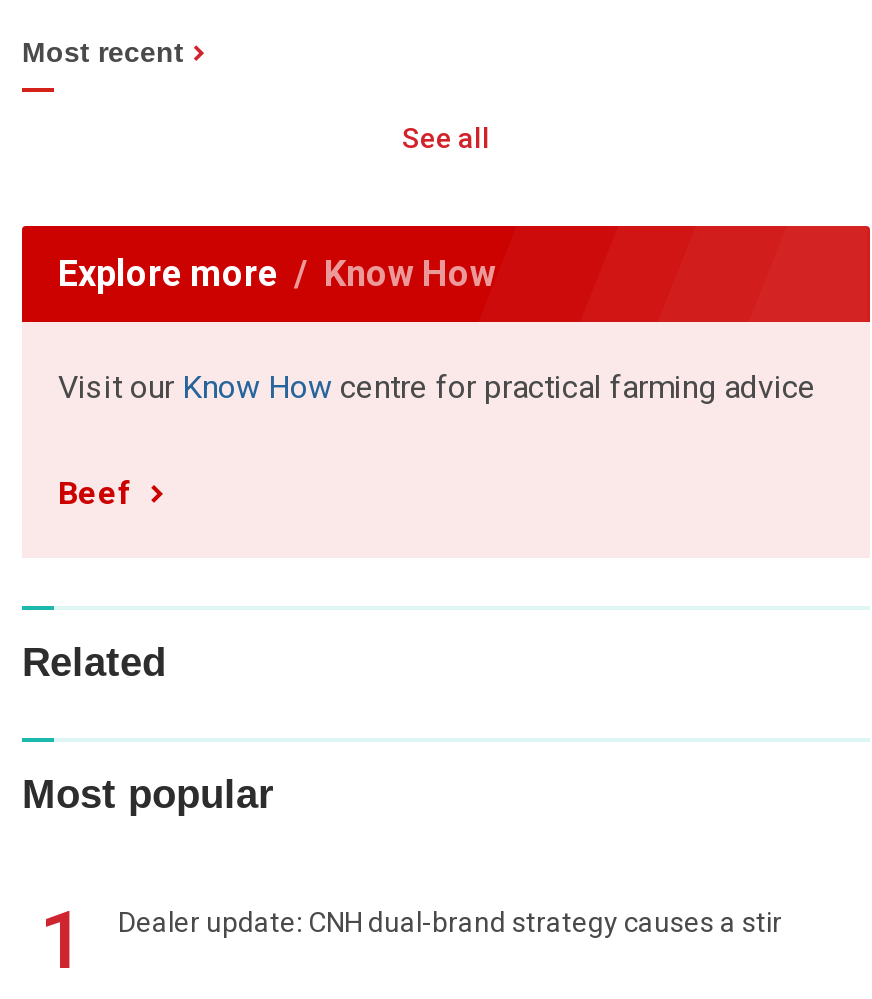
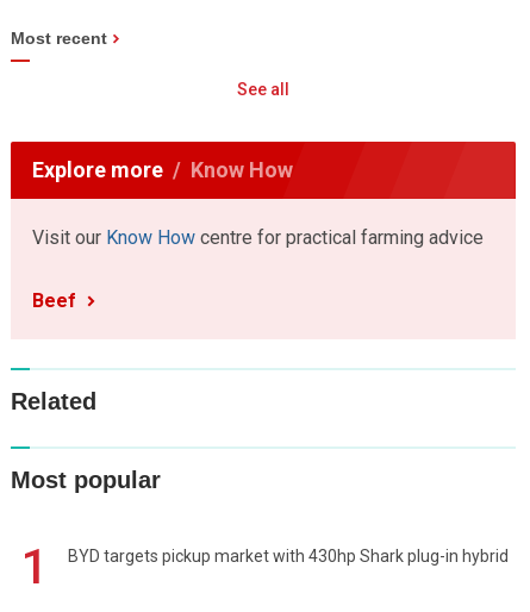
[118,906,782,938] Dealer update: CNH dual-brand strategy causes a stir -> [68,547,509,566] BYD targets pickup market with 430hp Shark plug-in hybrid

